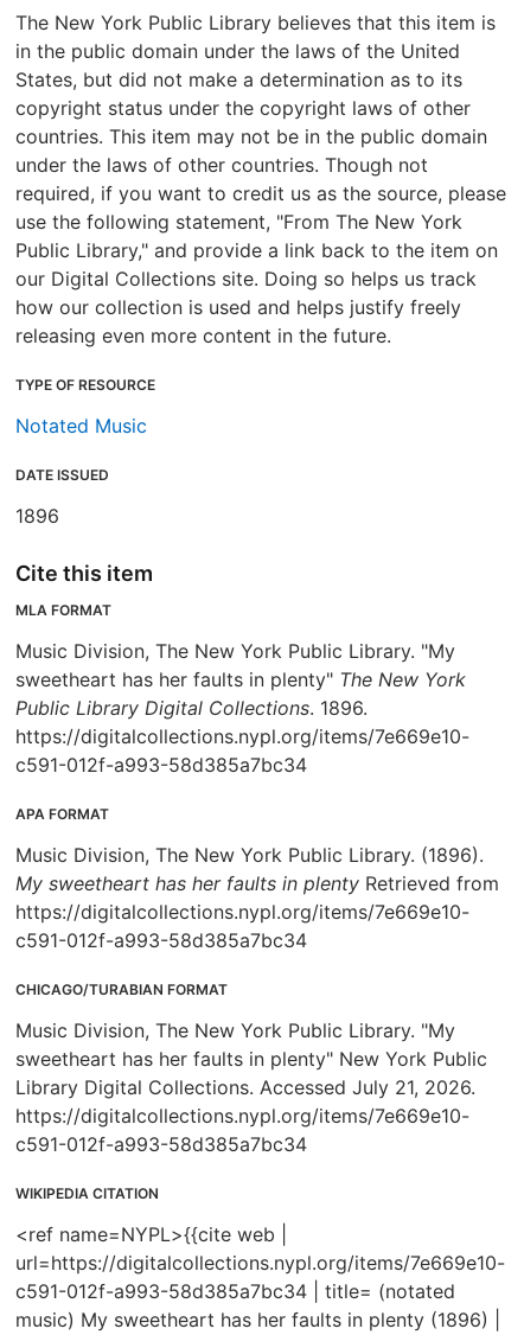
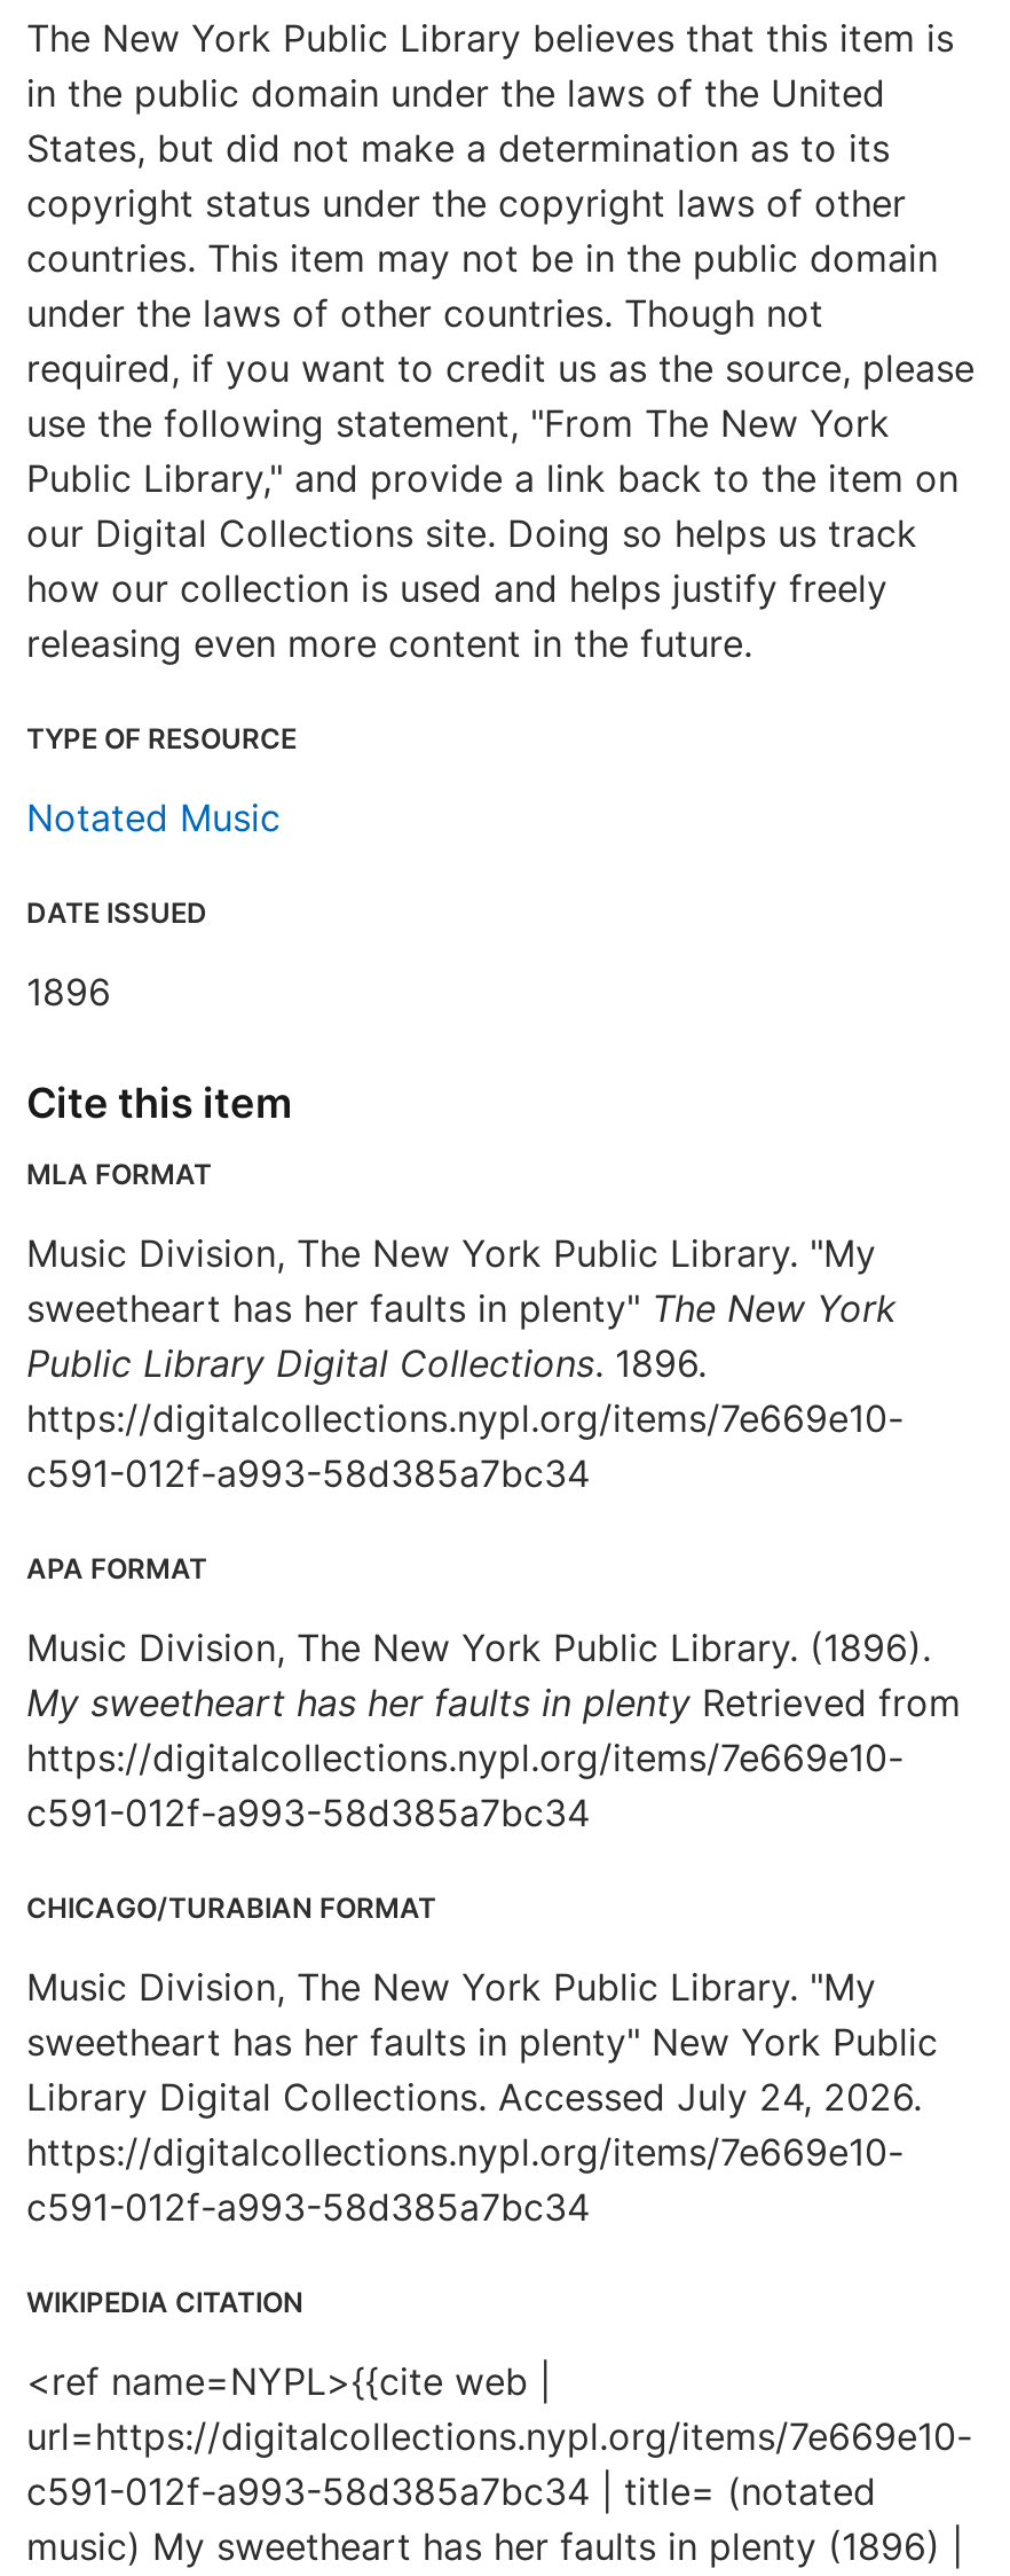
[15,1075,475,1099] Library Digital Collections. Accessed July 21, 2026. -> [26,2074,922,2120] Library Digital Collections. Accessed July 24, 2026.

